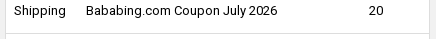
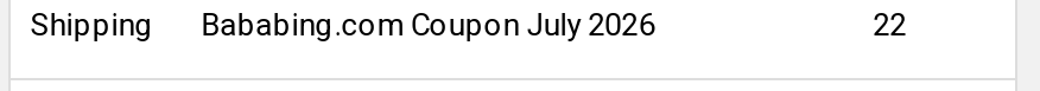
[369,3,383,18] 20 -> [873,7,906,43] 22

